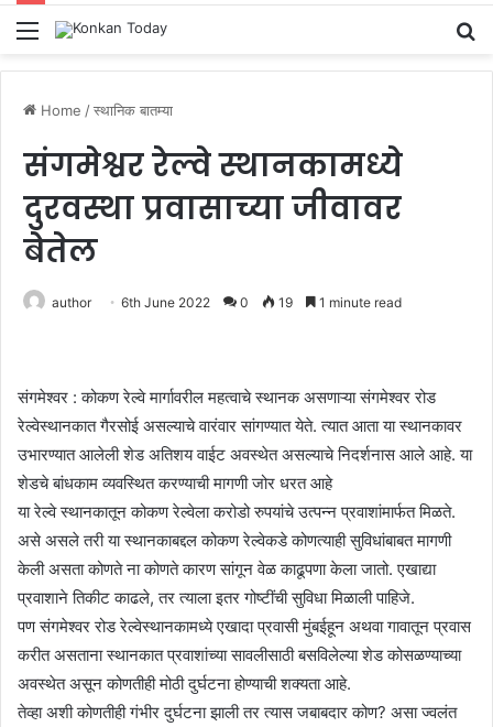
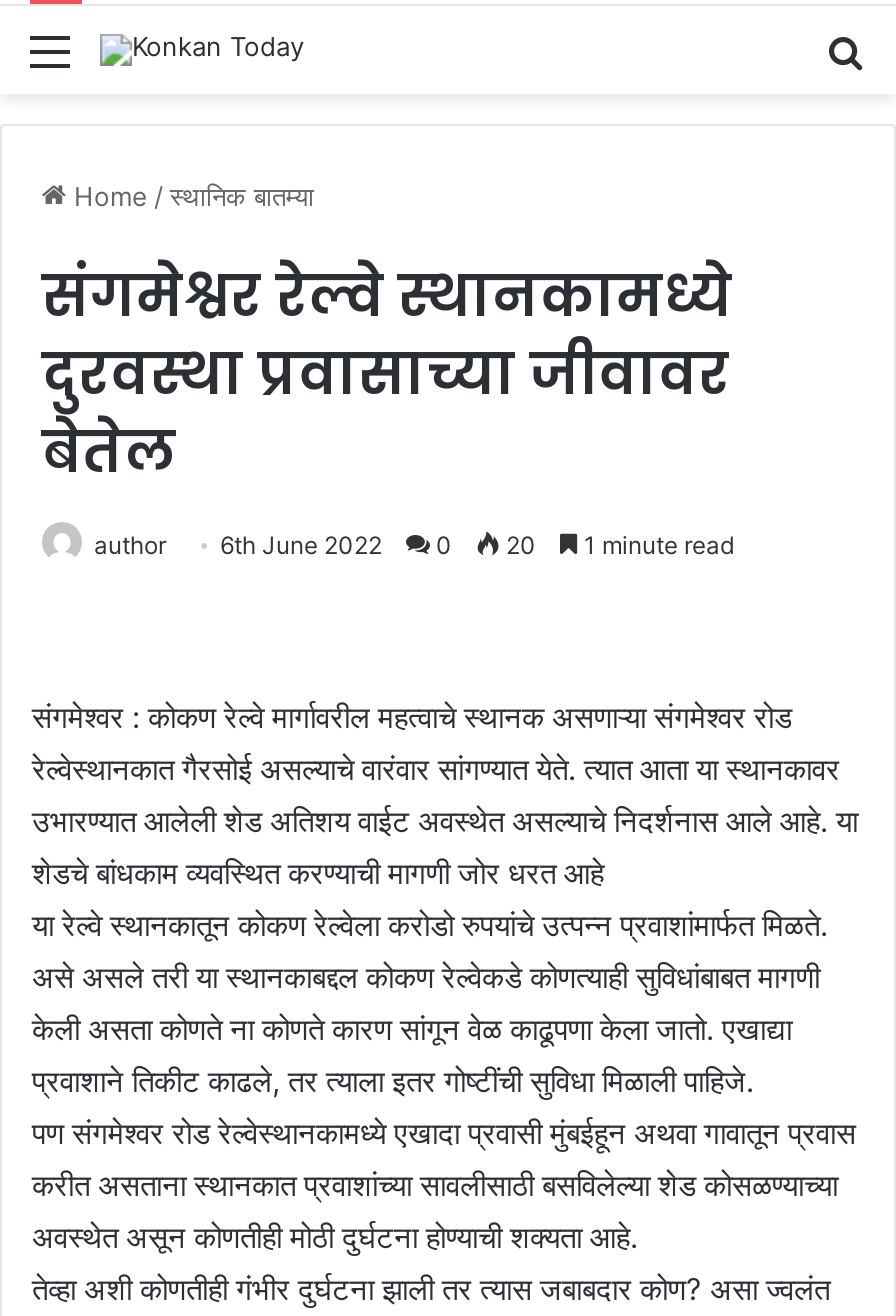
[52,294,402,311] author 6th June 2022 0 19 1 minute read -> [94,530,734,560] author 6th June 2022 0 20 1 minute read

